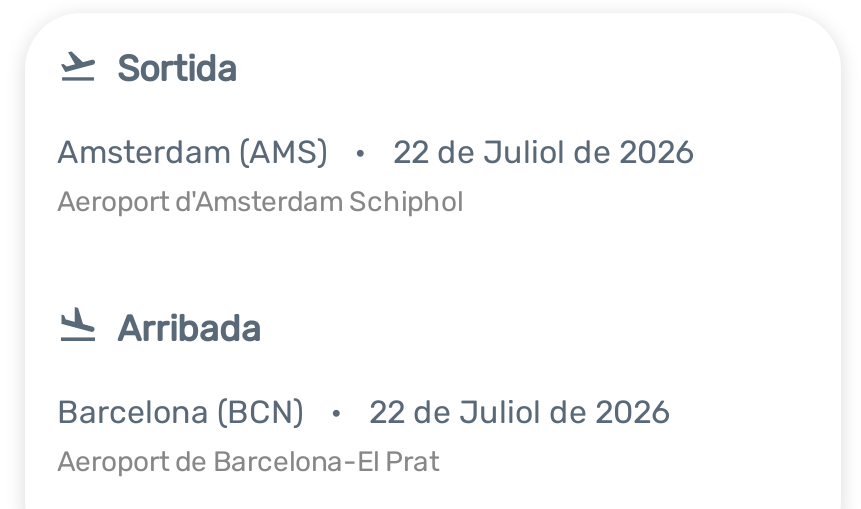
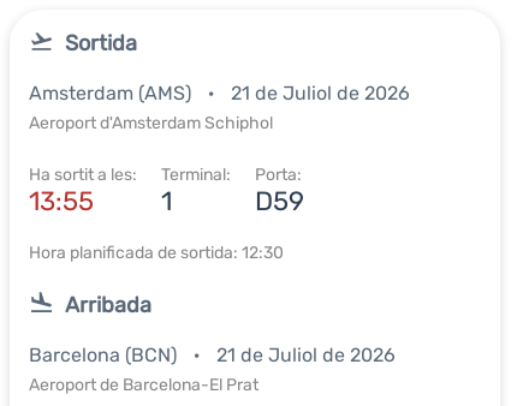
[57,133,695,171] Amsterdam (AMS) 22 de Juliol de 2026 -> [29,82,410,105] Amsterdam (AMS) 21 de Juliol de 2026
none -> [29,165,137,217] Ha sortit a les: | 13:55
none -> [29,165,304,263] Porta: | D59 | Hora planificada de sortida: 12:30
none -> [161,165,231,217] Terminal: | 1
[57,393,671,431] Barcelona (BCN) 22 de Juliol de 2026 -> [29,344,396,366] Barcelona (BCN) 21 de Juliol de 2026

